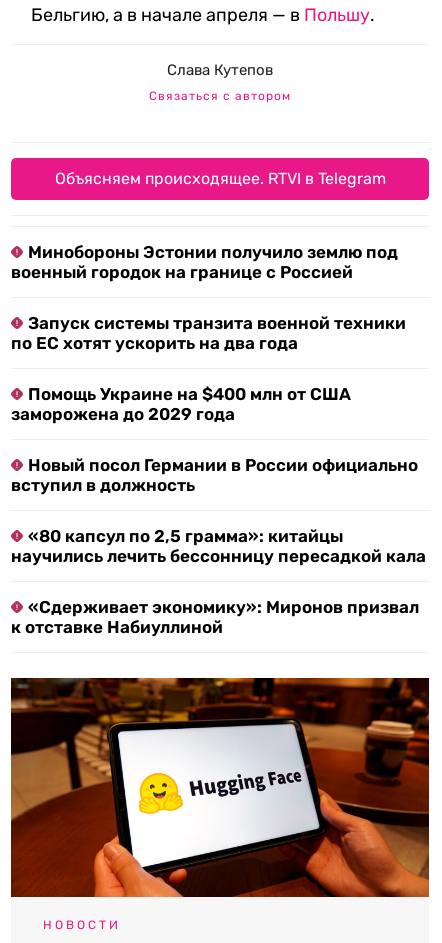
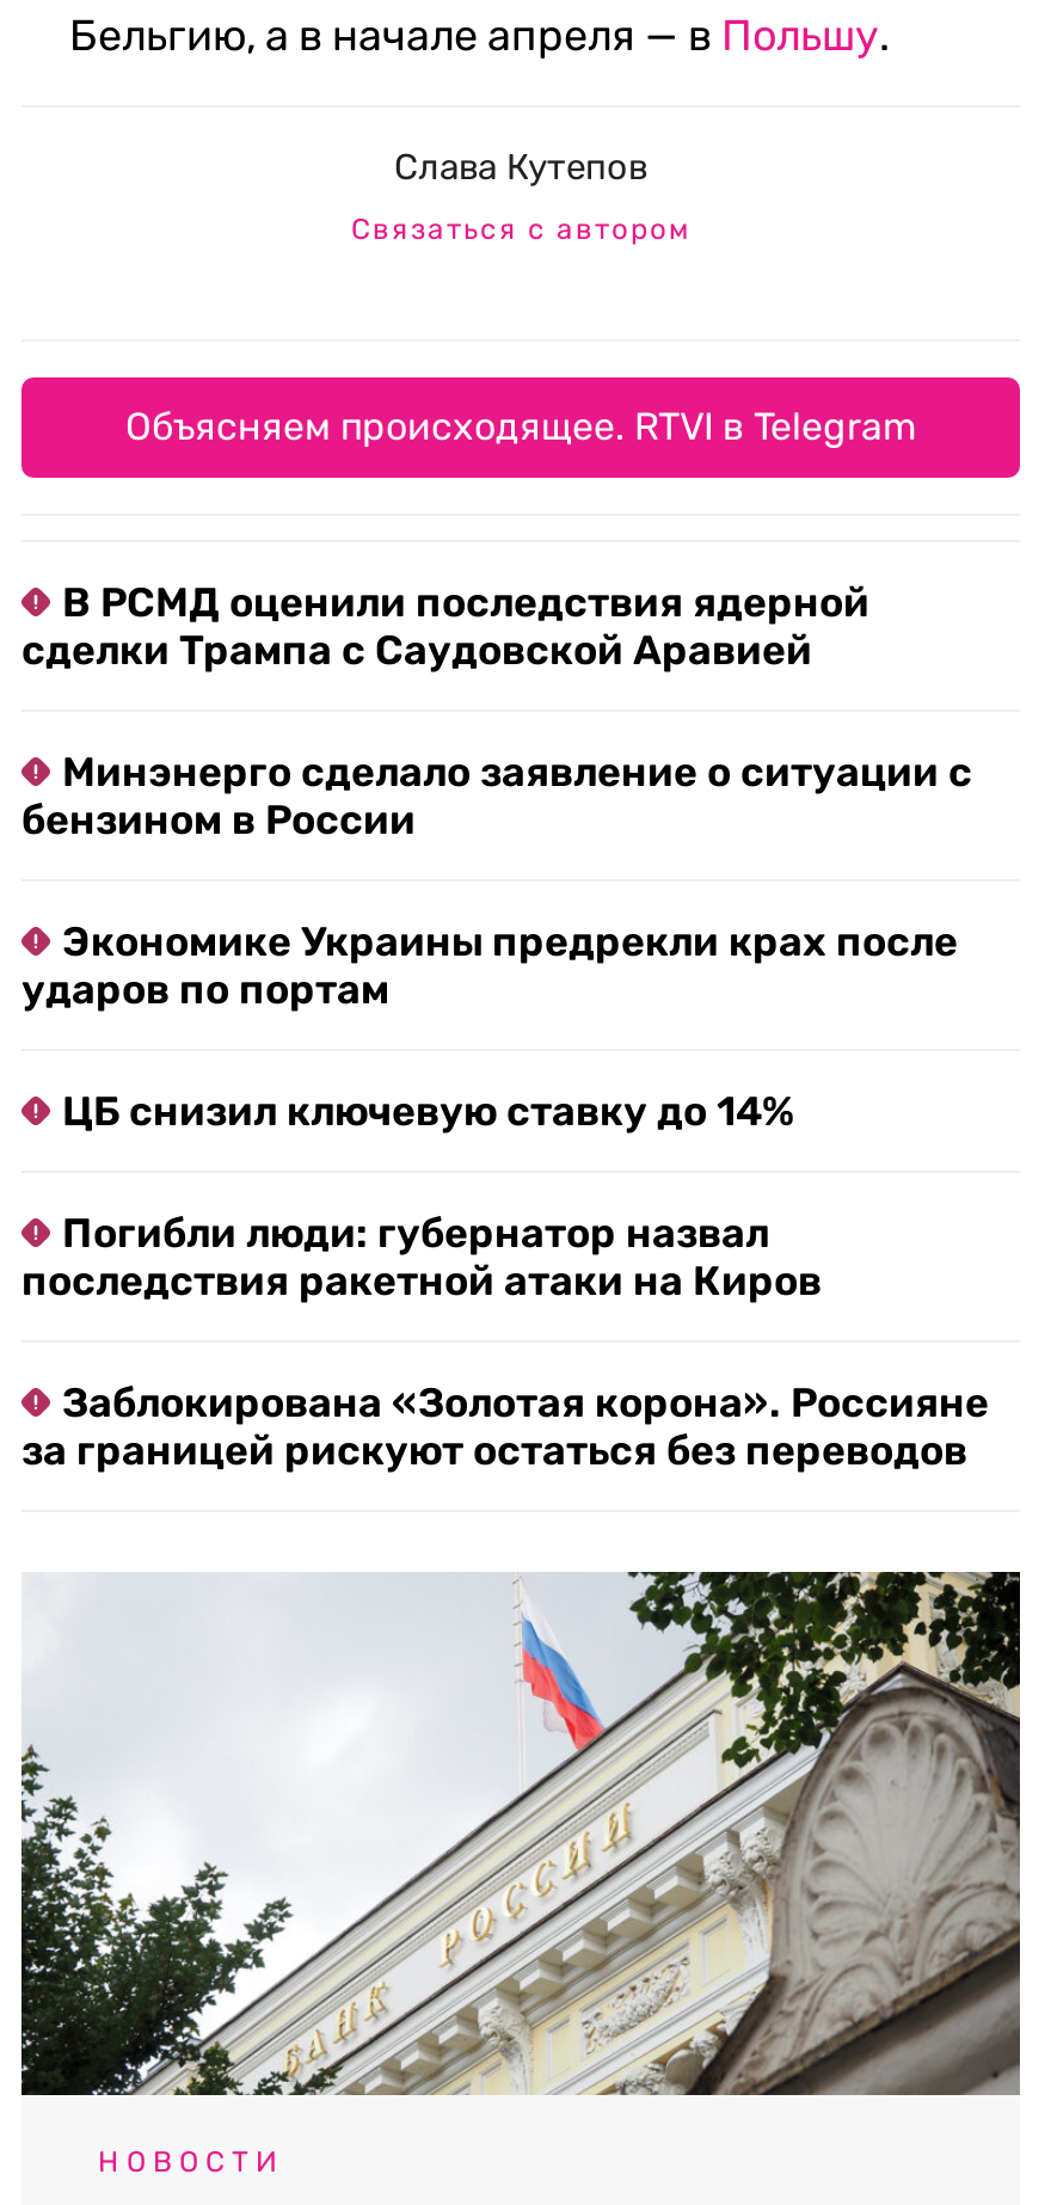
[11,242,398,282] Минобороны Эстонии получило землю под | военный городок на границе с Россией -> [21,578,869,674] В РСМД оценили последствия ядерной | сделки Трампа с Саудовской Аравией
[11,313,406,353] Запуск системы транзита военной техники | по ЕС хотят ускорить на два года -> [21,748,972,844] Минэнерго сделало заявление о ситуации с | бензином в России
[11,384,351,424] Помощь Украине на $400 млн от США | заморожена до 2029 года -> [21,918,958,1013] Экономике Украины предрекли крах после | ударов по портам
[11,455,418,495] Новый посол Германии в России официально | вступил в должность -> [62,1087,795,1135] ЦБ снизил ключевую ставку до 14%
[11,526,426,566] «80 капсул по 2,5 грамма»: китайцы | научились лечить бессонницу пересадкой кала -> [21,1209,822,1305] Погибли люди: губернатор назвал | последствия ракетной атаки на Киров
[11,597,419,637] «Сдерживает экономику»: Миронов призвал | к отставке Набиуллиной -> [21,1379,989,1474] Заблокирована «Золотая корона». Россияне | за границей рискуют остаться без переводов
[10,677,430,898] [image] -> [19,1570,1022,2097] [image]

